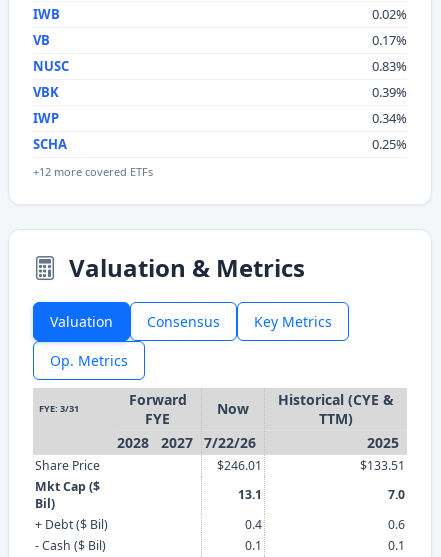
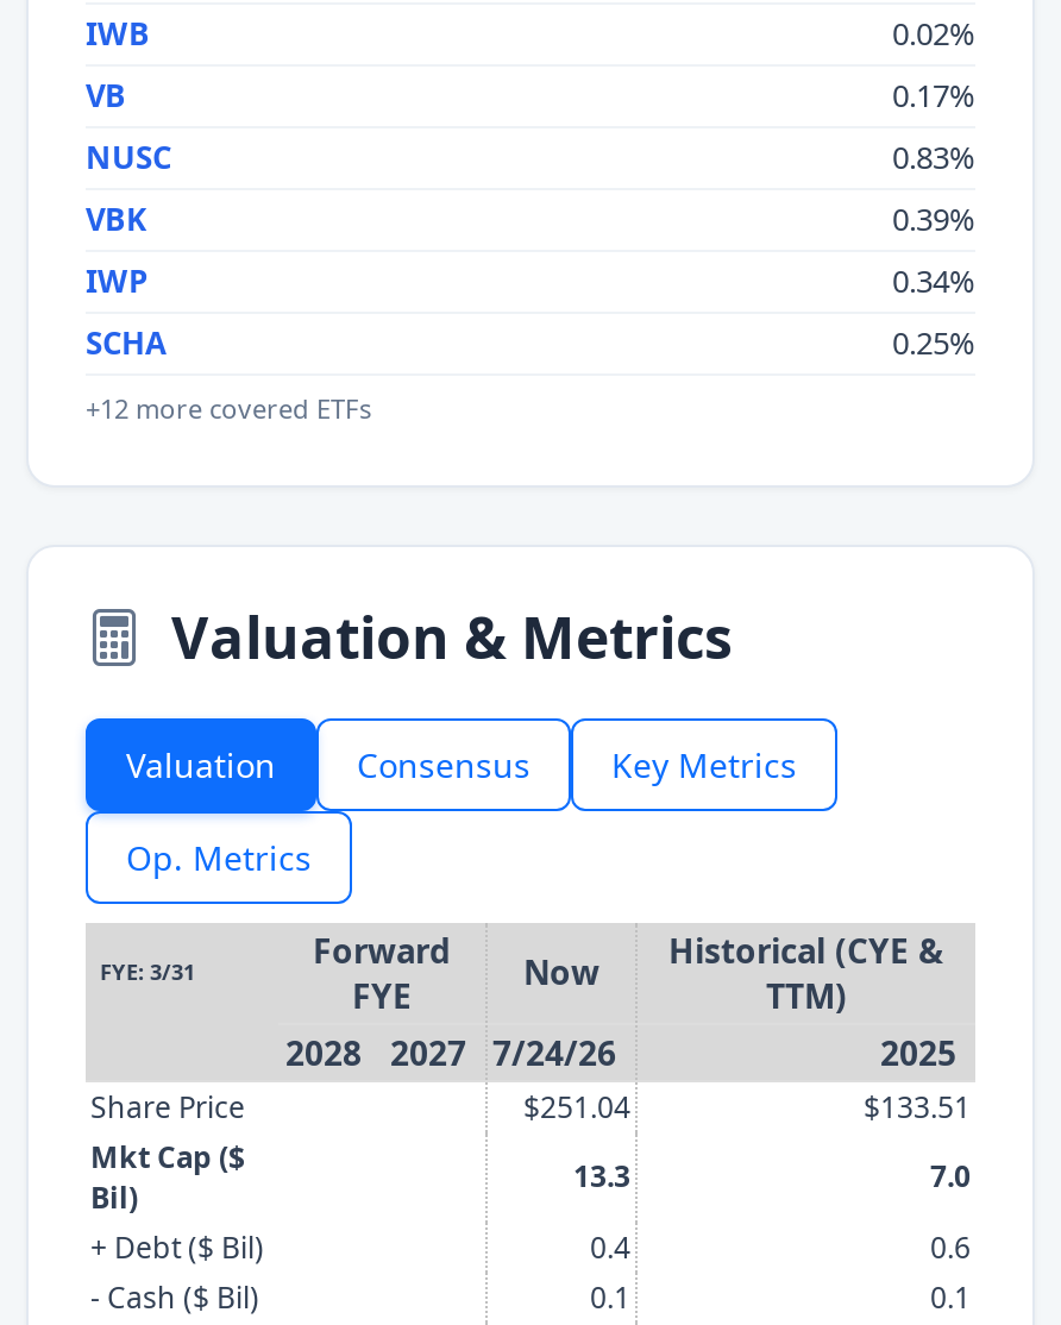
[117,433,256,452] 2028 2027 7/22/26 -> [285,1030,616,1075] 2028 2027 7/24/26
[217,457,262,474] $246.01 -> [523,1087,630,1128] $251.04
[238,486,262,503] 13.1 -> [573,1156,630,1197] 13.3

